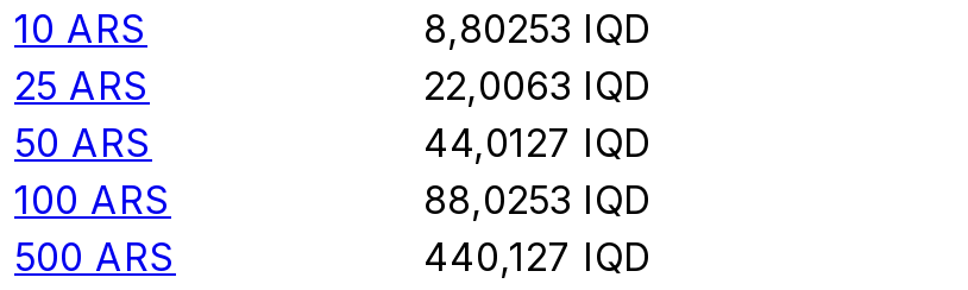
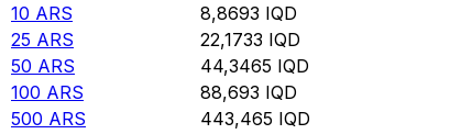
[423,5,652,53] 8,80253 IQD -> [200,3,297,24] 8,8693 IQD
[423,63,652,110] 22,0063 IQD -> [200,29,300,51] 22,1733 IQD
[423,120,652,167] 44,0127 IQD -> [200,55,309,77] 44,3465 IQD
[423,177,652,224] 88,0253 IQD -> [200,82,297,104] 88,693 IQD
[423,234,652,281] 440,127 IQD -> [200,108,310,130] 443,465 IQD

